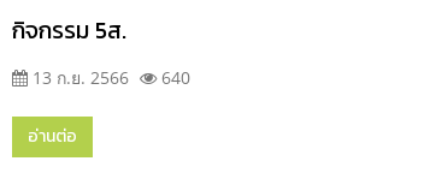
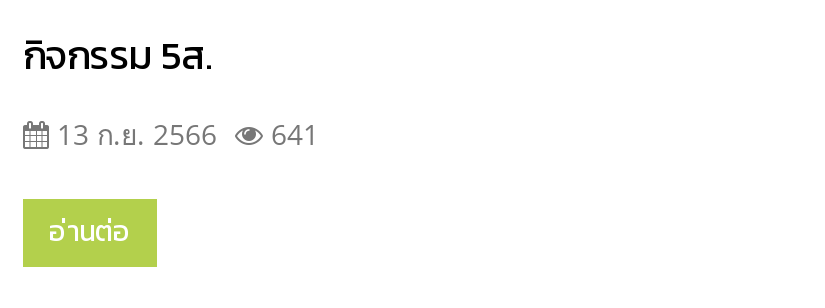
[28,66,190,89] 13 ก.ย. 2566 640 -> [49,115,319,153] 13 ก.ย. 2566 641

